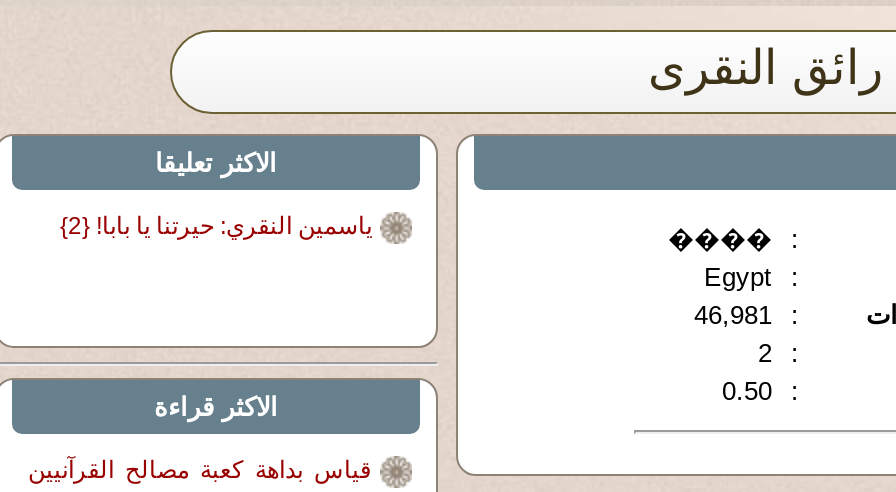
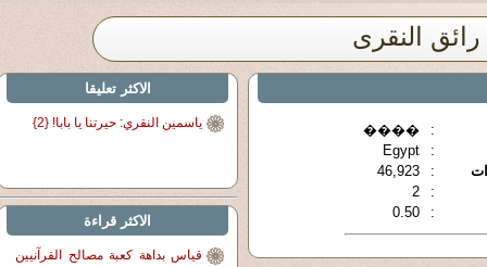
[694,300,772,330] 46,981 -> [377,163,420,179] 46,923

